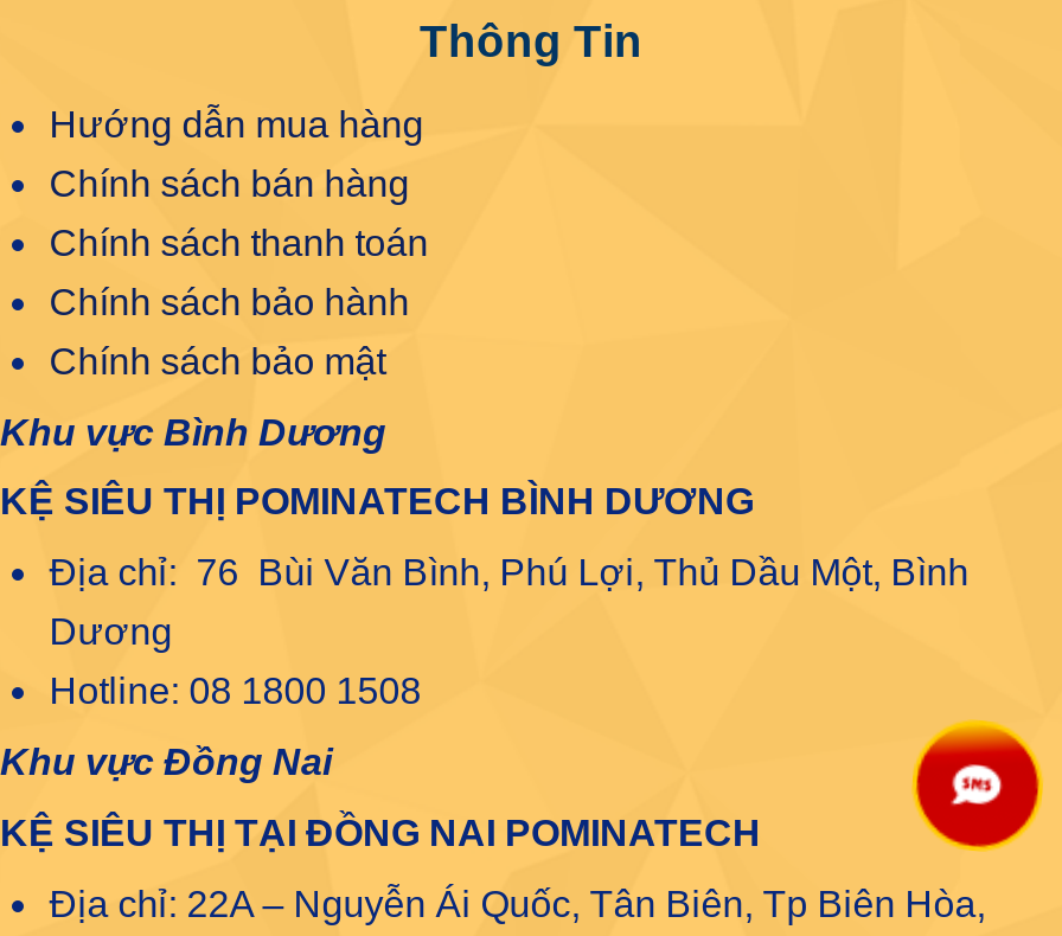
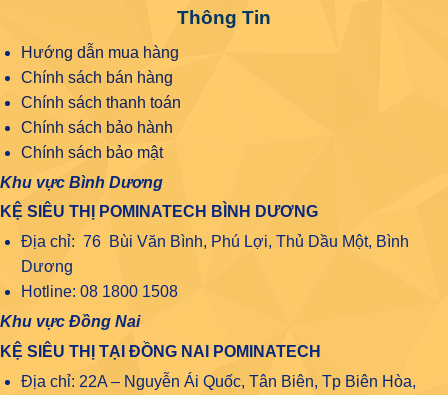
[910,718,1043,853] [image] -> none

